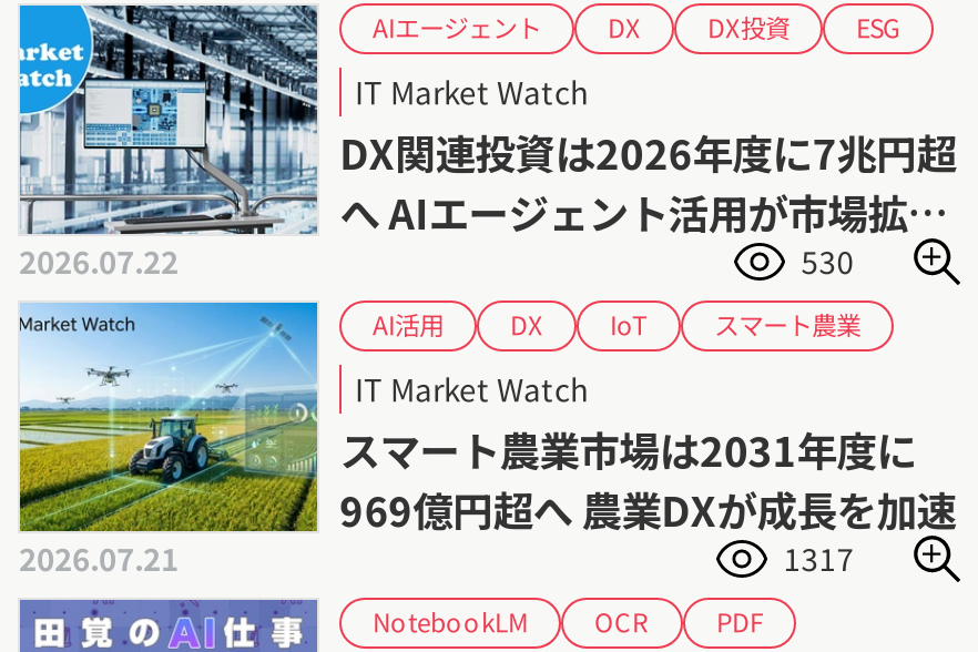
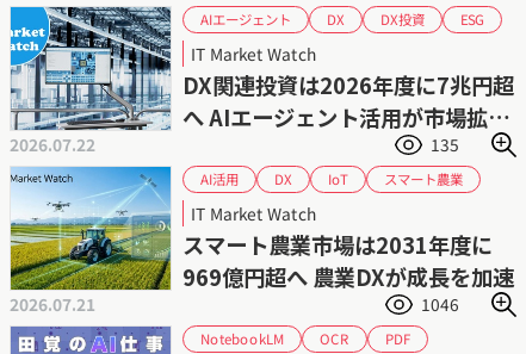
[801,240,854,284] 530 -> [431,132,460,156] 135
[784,537,854,581] 1317 -> [421,292,460,316] 1046

